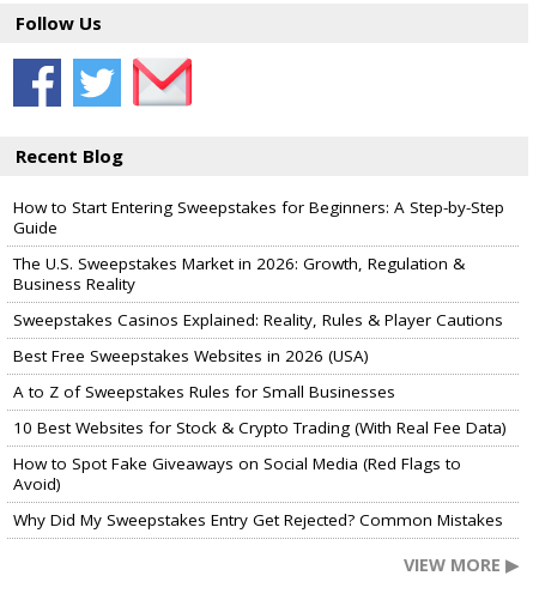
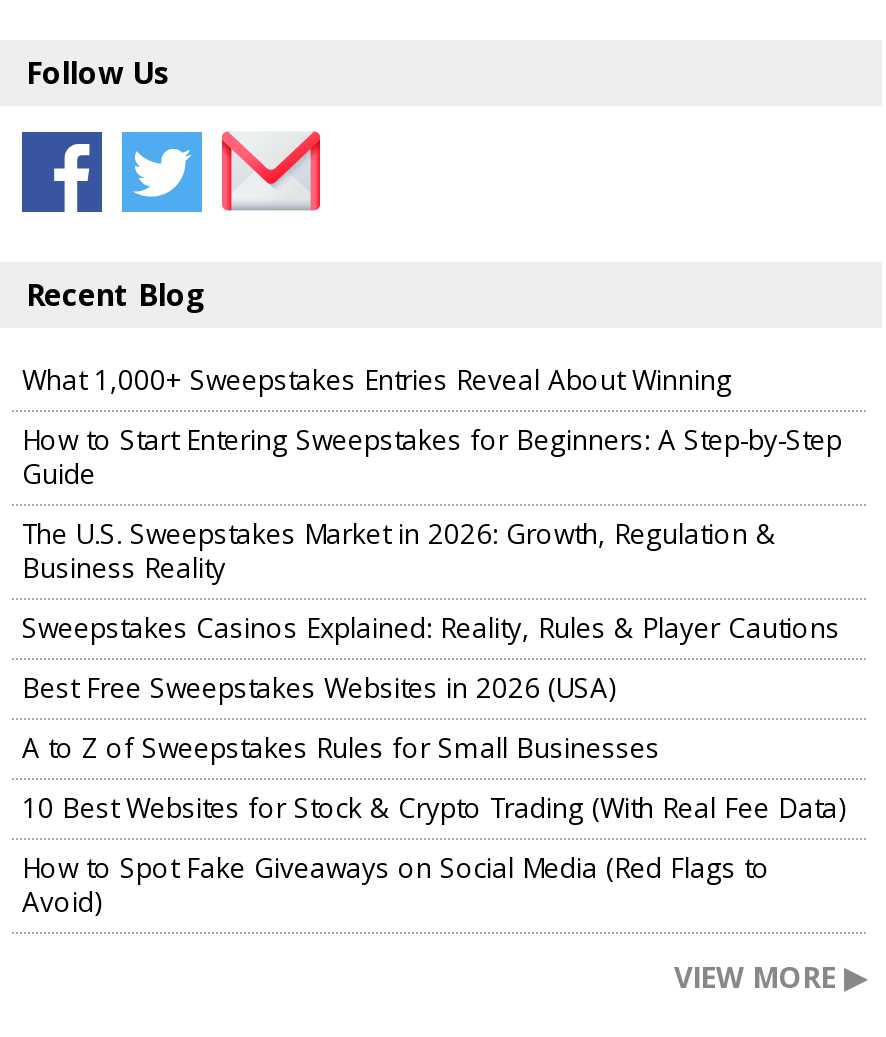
none -> [22,362,732,398] What 1,000+ Sweepstakes Entries Reveal About Winning
moved [13,196,507,495] -> [22,422,846,920]: How to Start Entering Sweepstakes for Beginners: A Step-by-Step | Guide | The U.S. Sweepstakes Market in 2026: Growth, Regulation & | ... | How to Spot Fake Giveaways on Social Media (Red Flags to | Avoid)
[13,509,503,531] Why Did My Sweepstakes Entry Get Rejected? Common Mistakes -> none

